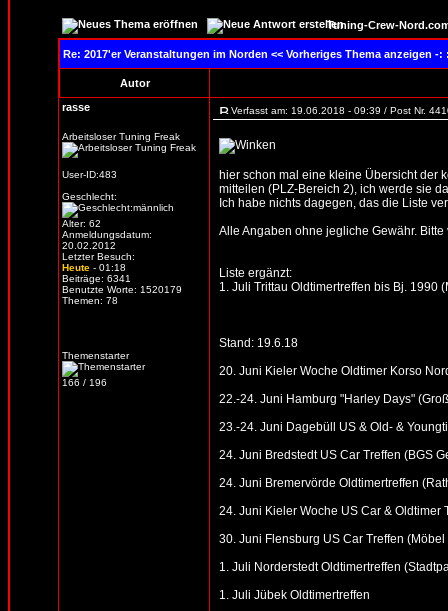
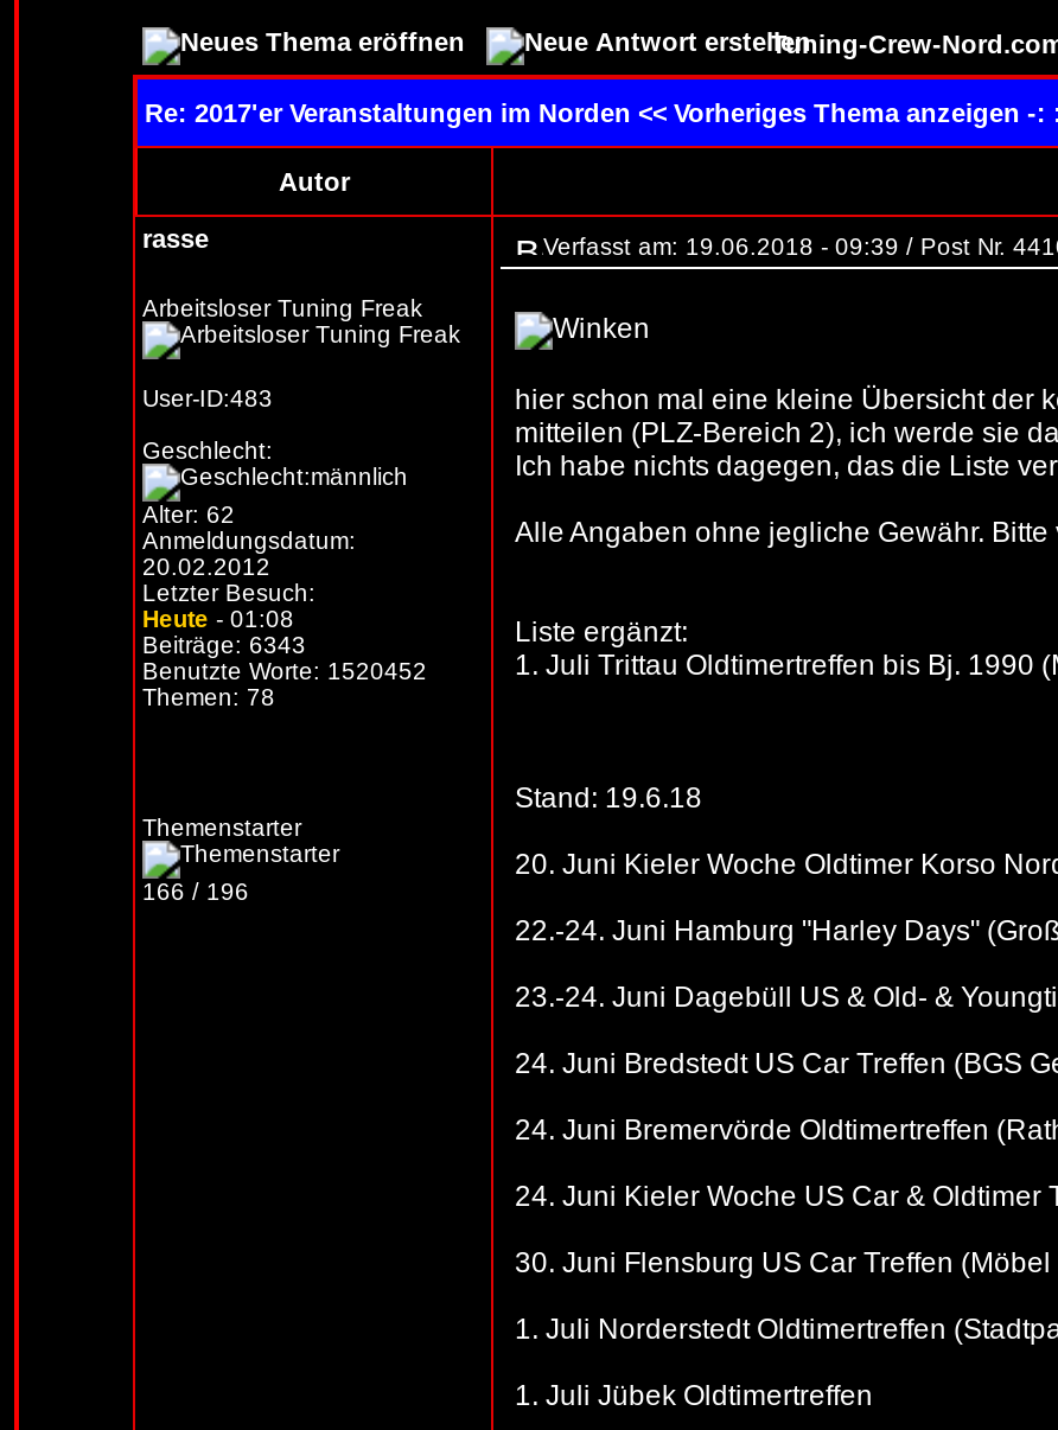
[62,262,126,273] Heute - 01:18 -> [142,606,294,632] Heute - 01:08
[62,273,131,284] Beiträge: 6341 -> [142,632,306,658] Beiträge: 6343
[62,284,182,295] Benutzte Worte: 1520179 -> [142,658,427,684] Benutzte Worte: 1520452

